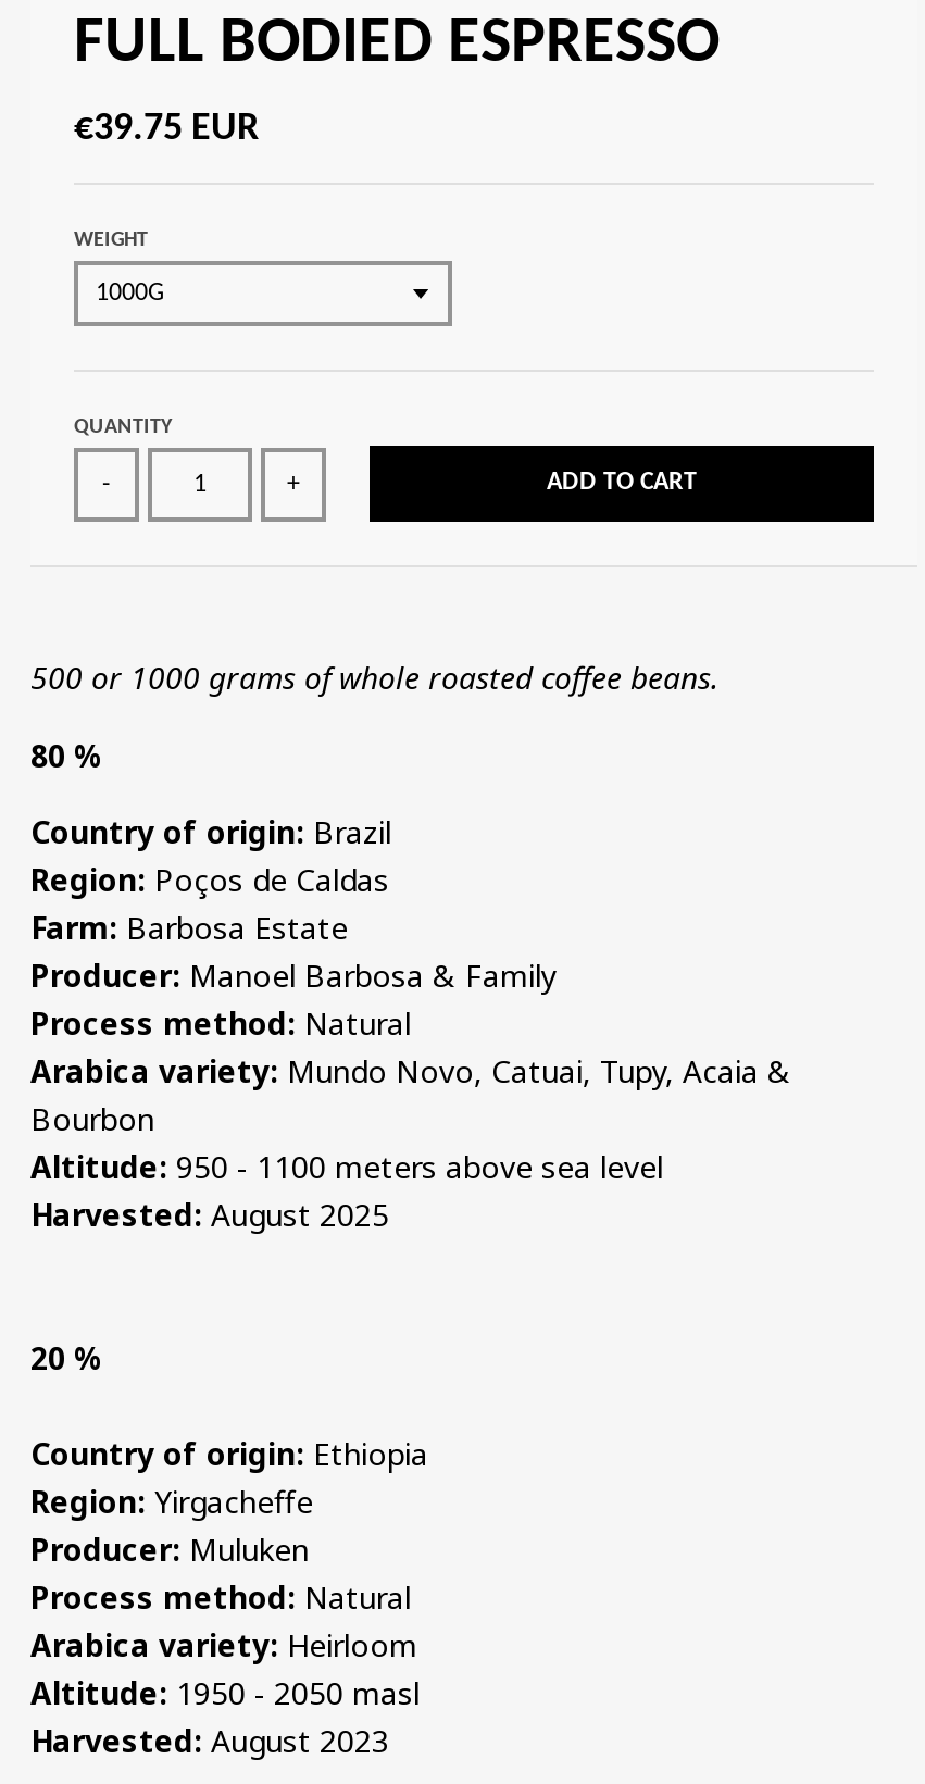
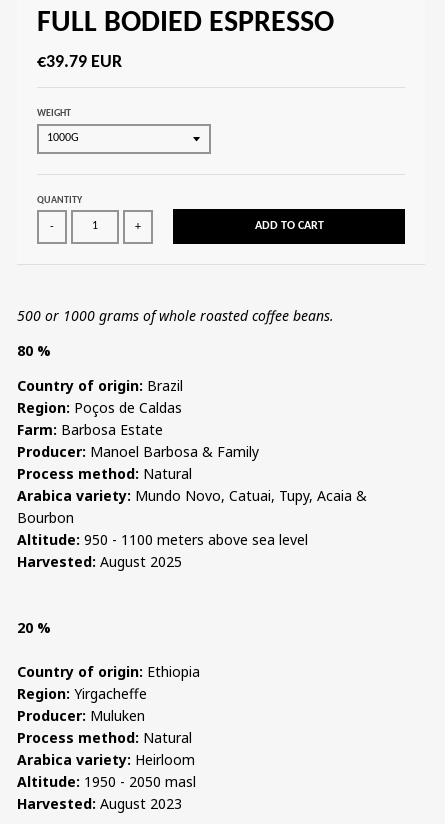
[74,108,259,150] €39.75 EUR -> [37,53,122,72] €39.79 EUR

